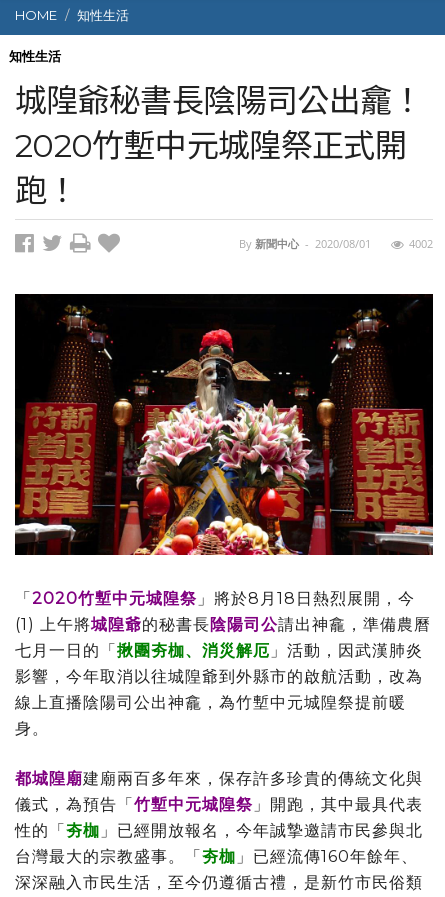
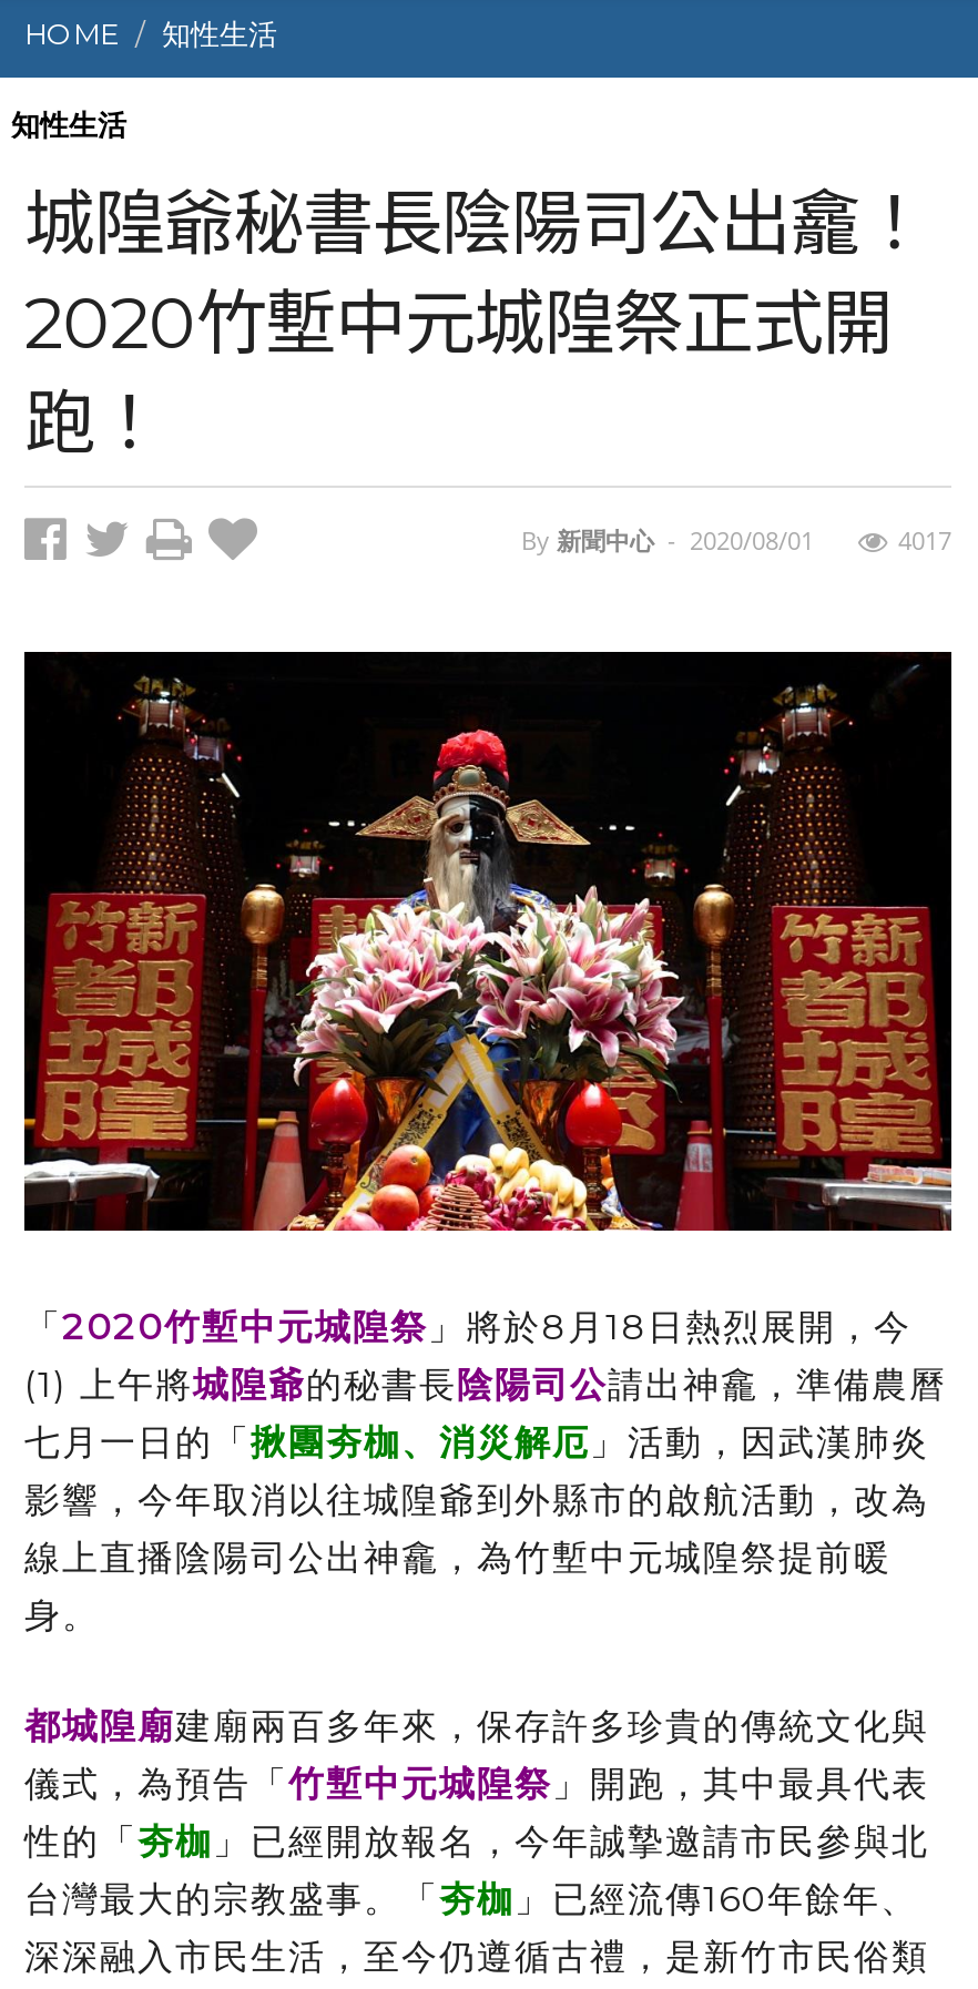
[409,236,433,251] 4002 -> [898,524,951,557] 4017

